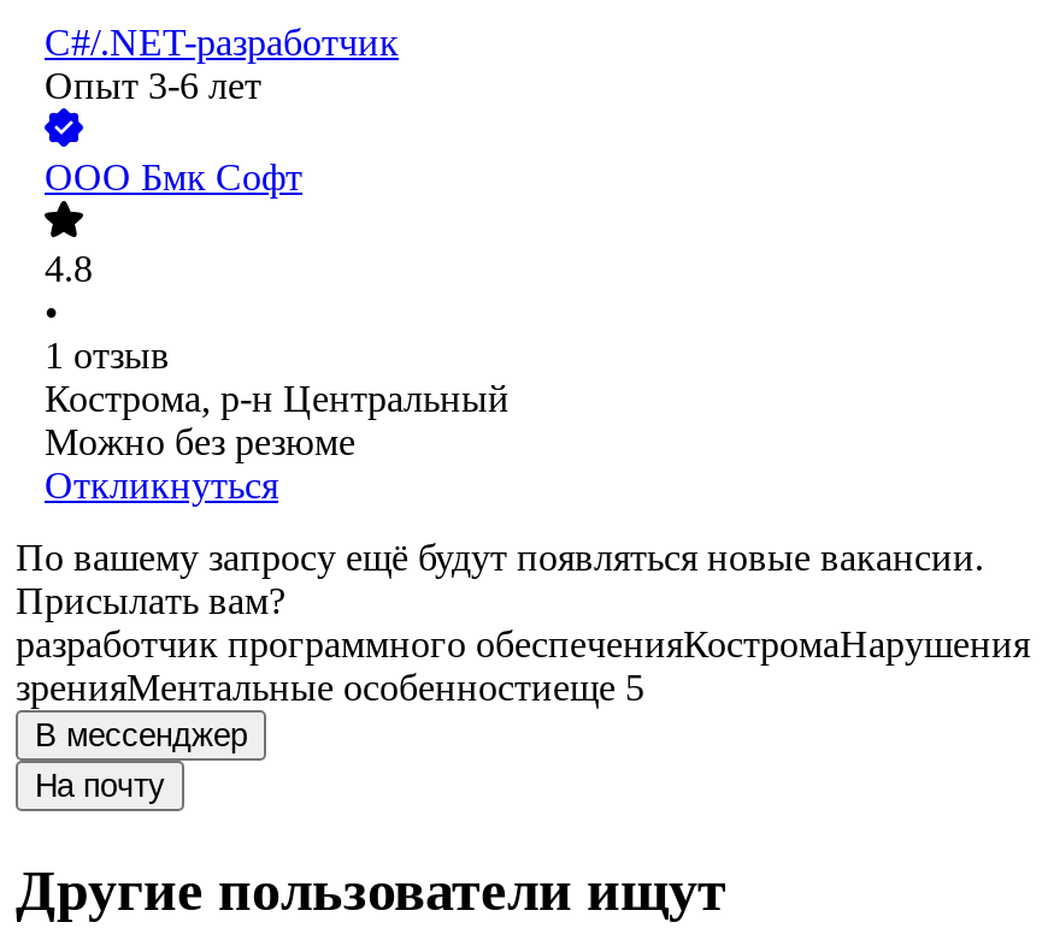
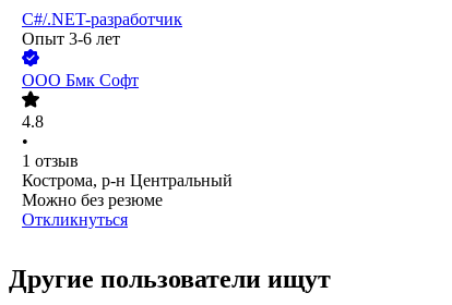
[16,538,1030,805] По вашему запросу ещё будут появляться новые вакансии. | Присылать вам? | разработчик программного обеспеченияКостромаНарушения | зренияМентальные особенностиеще 5 | В мессенджер | На почту -> none

